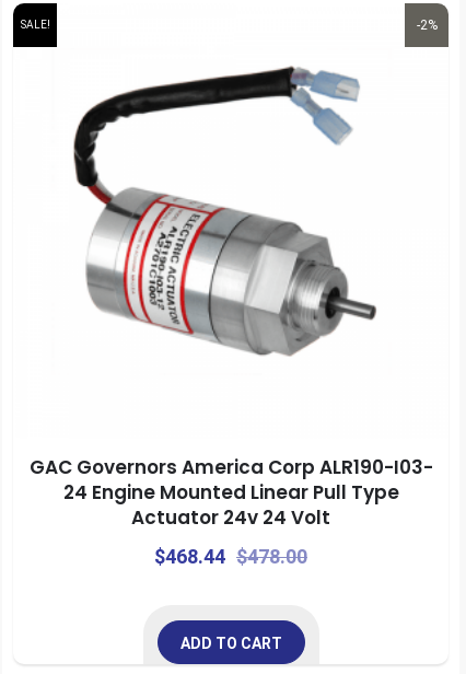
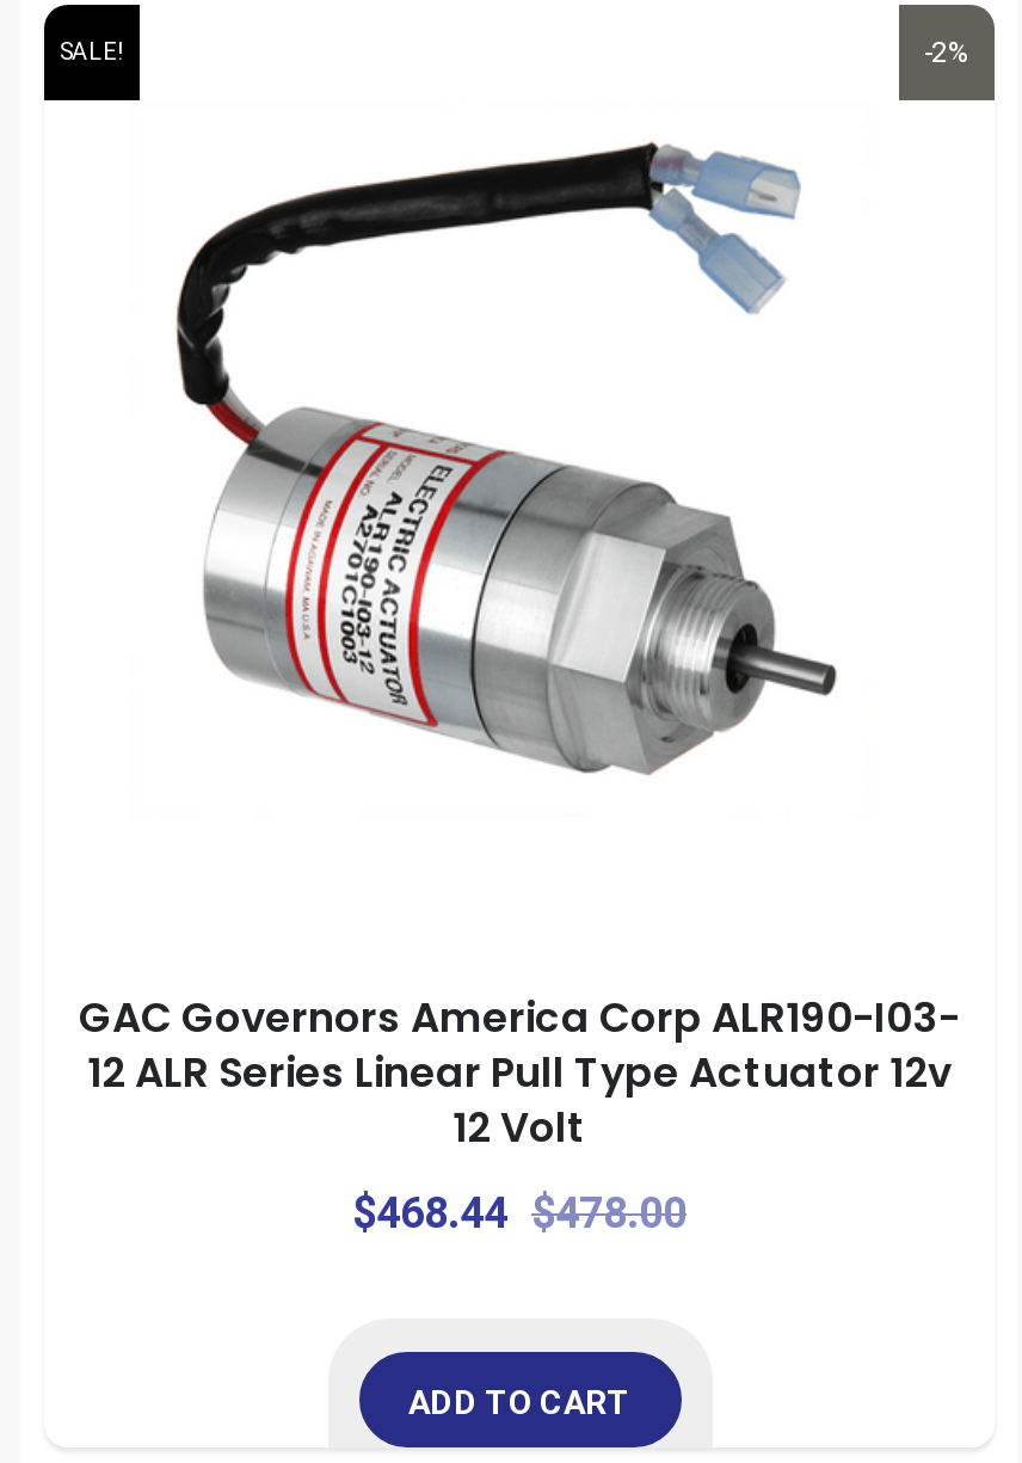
[63,479,399,531] 24 Engine Mounted Linear Pull Type | Actuator 24v 24 Volt -> [87,1044,952,1157] 12 ALR Series Linear Pull Type Actuator 12v | 12 Volt

